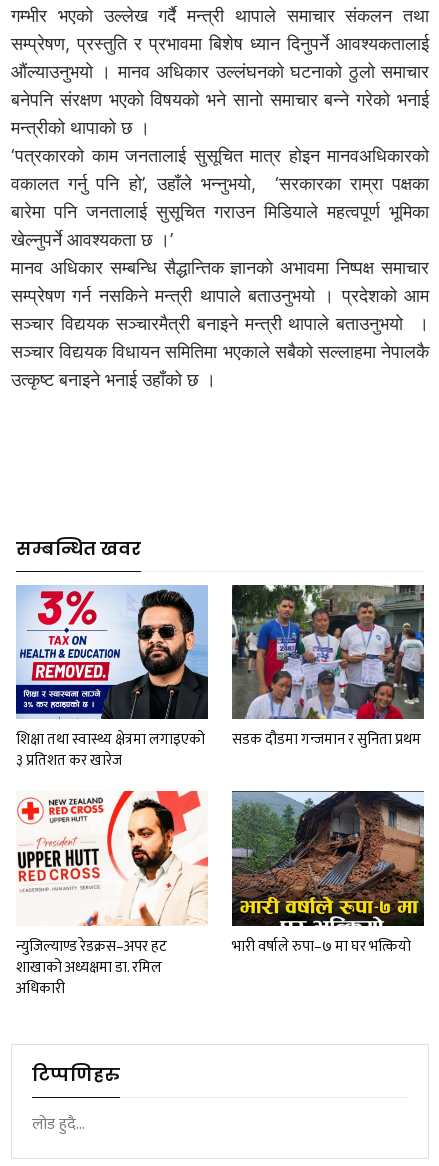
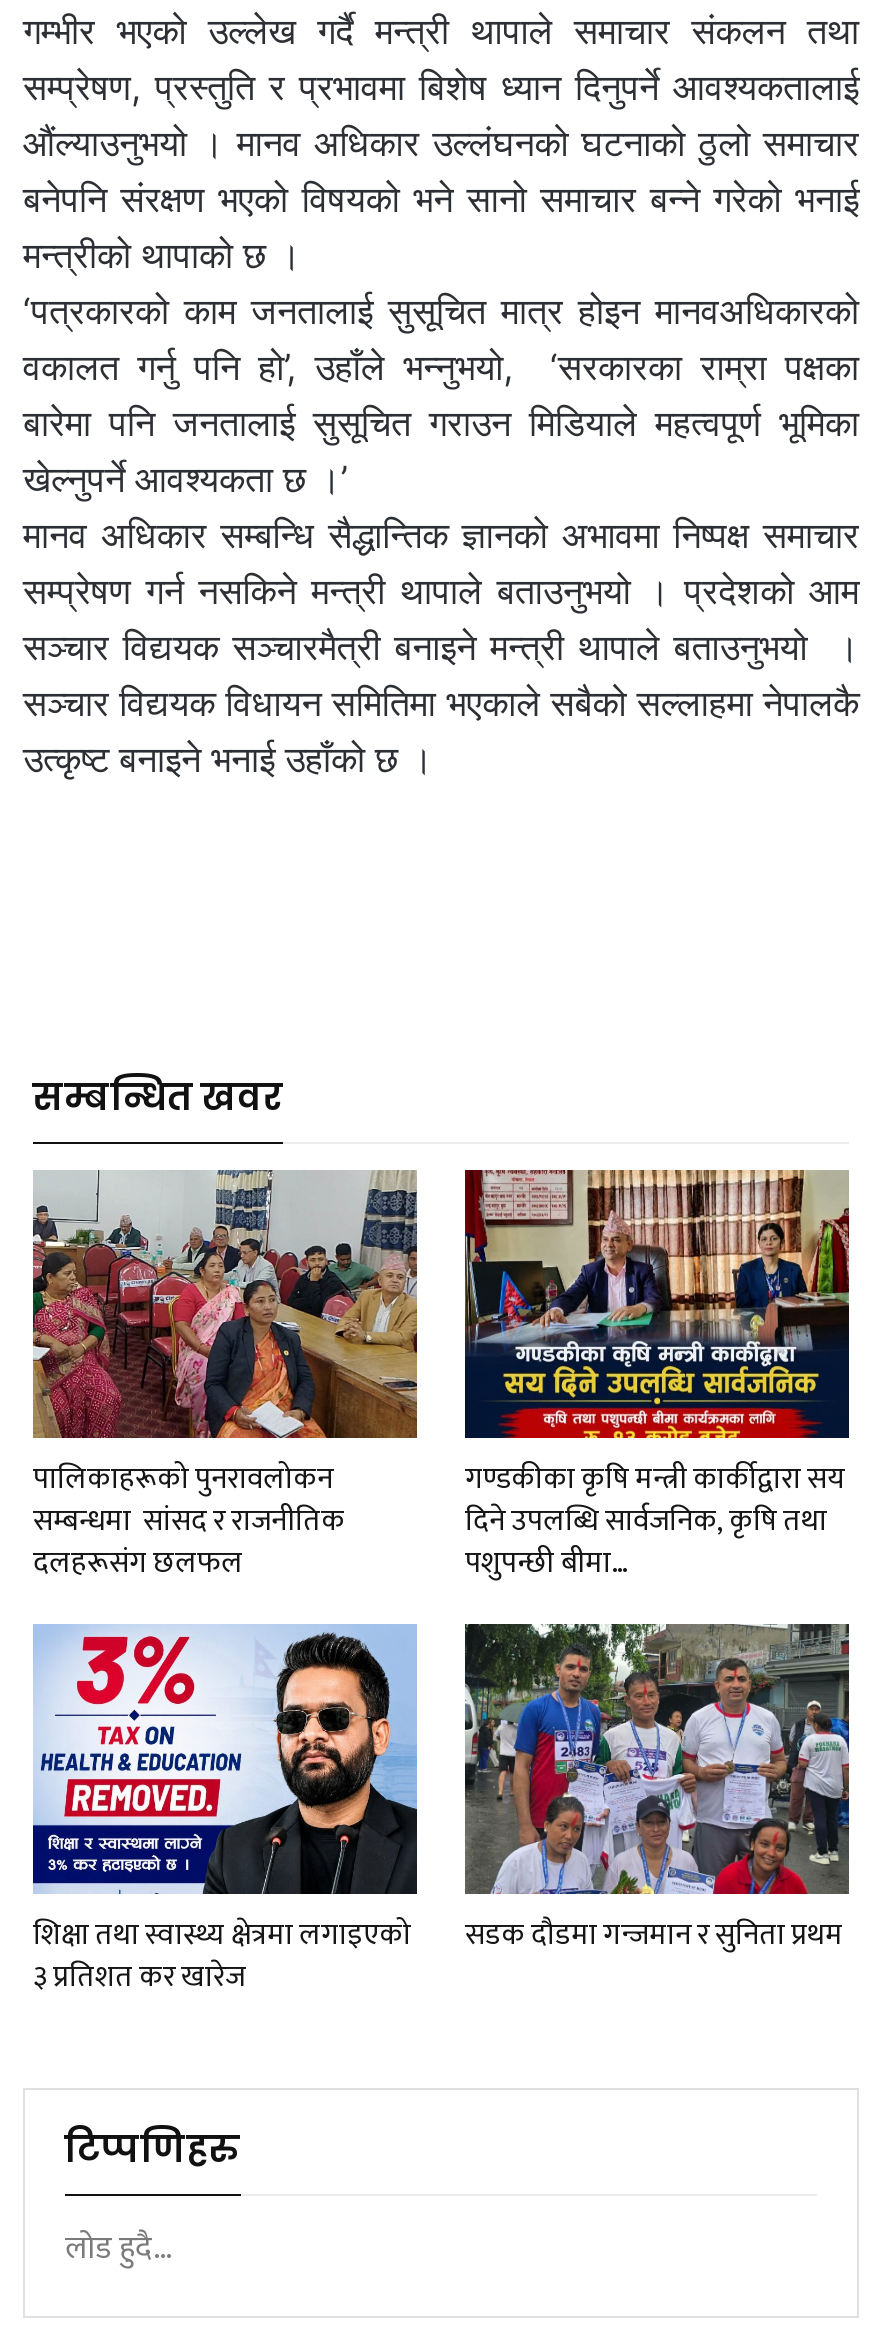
none -> [31,1168,419,1588] [image] | पालिकाहरूको पुनरावलोकन | सम्बन्धमा सांसद र राजनीतिक | दलहरूसंग छलफल
none -> [463,1168,851,1588] [image] | गण्डकीका कृषि मन्त्री कार्कीद्वारा सय | दिने उपलब्धि सार्वजनिक, कृषि तथा | पशुपन्छी बीमा…
moved [16,583,426,773] -> [33,1620,853,2001]: [image] | ३ प्रतिशत कर खारेज | सडक दौडमा गन्जमान र सुनिता प्रथम
[16,790,209,1001] [image] | न्युजिल्याण्ड रेडक्रस–अपर हट | शाखाको अध्यक्षमा डा. रमिल | अधिकारी -> none
[231,790,425,959] [image] | भारी वर्षाले रुपा–७ मा घर भत्कियो -> none

